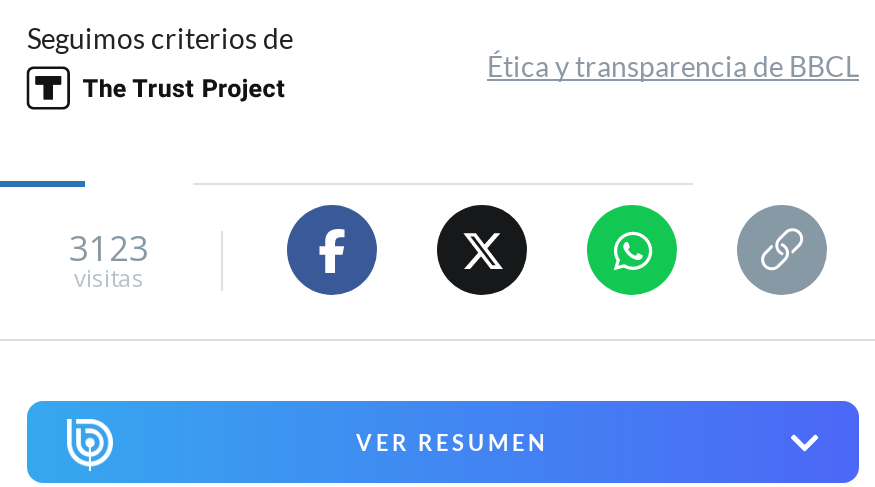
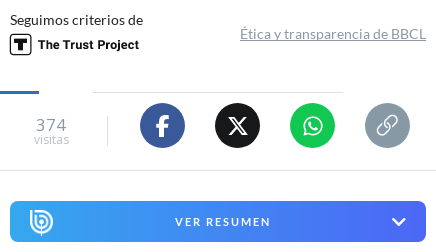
[69,225,149,271] 3123 -> [36,113,66,136] 374

